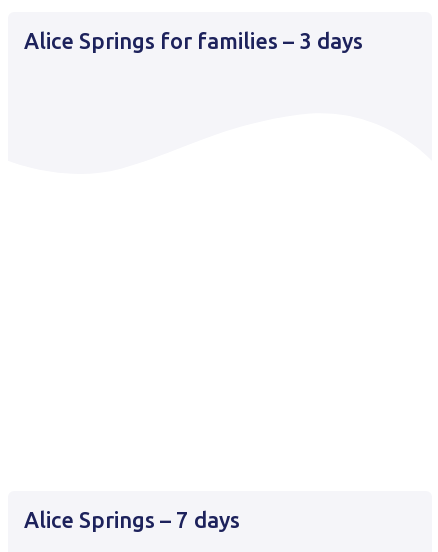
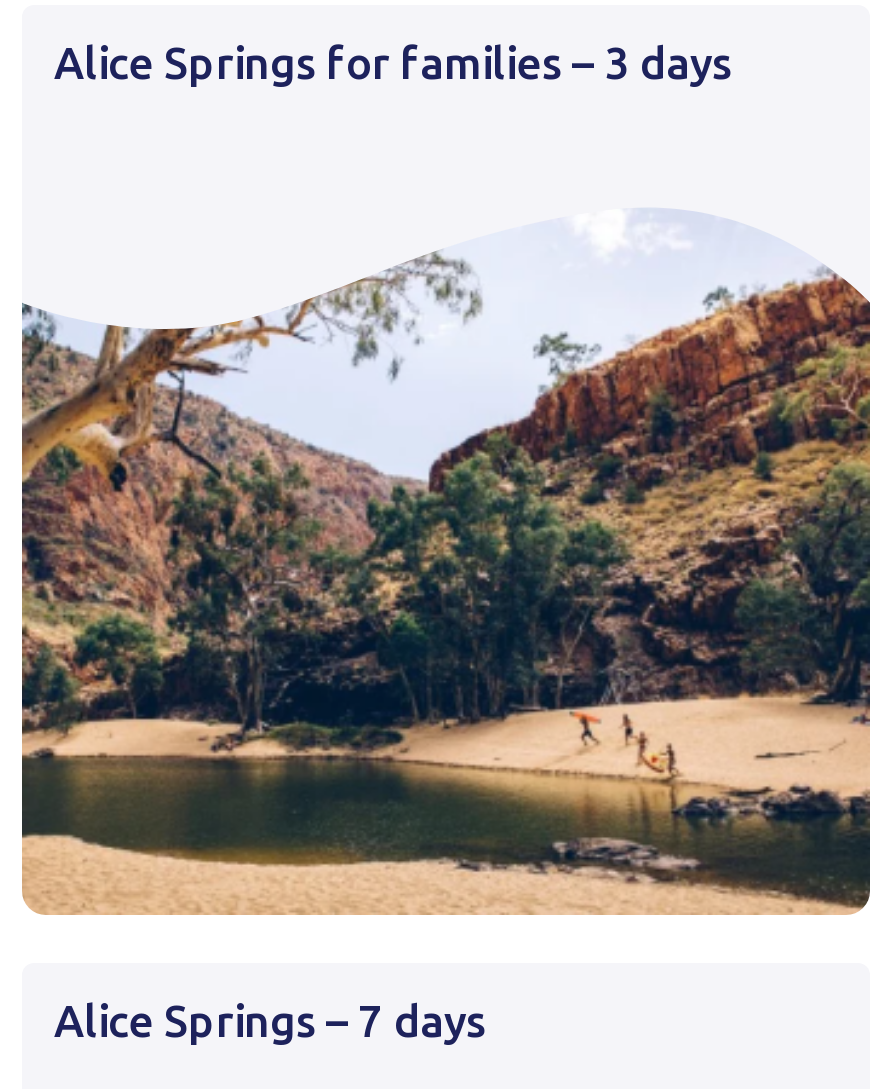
none -> [20,209,872,917] [image]

